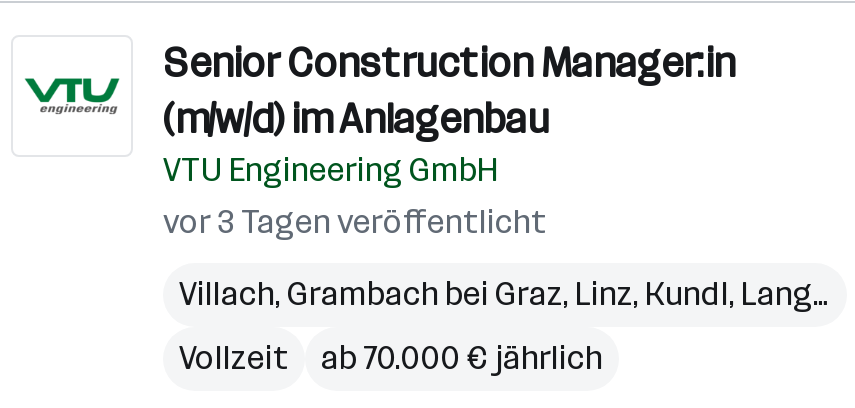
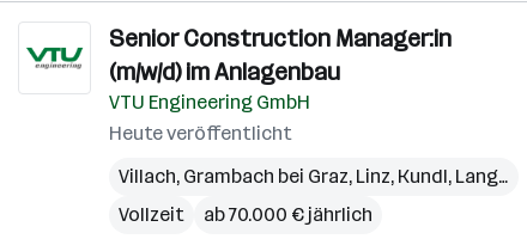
[163,203,547,241] vor 3 Tagen veröffentlicht -> [109,122,292,145] Heute veröffentlicht

